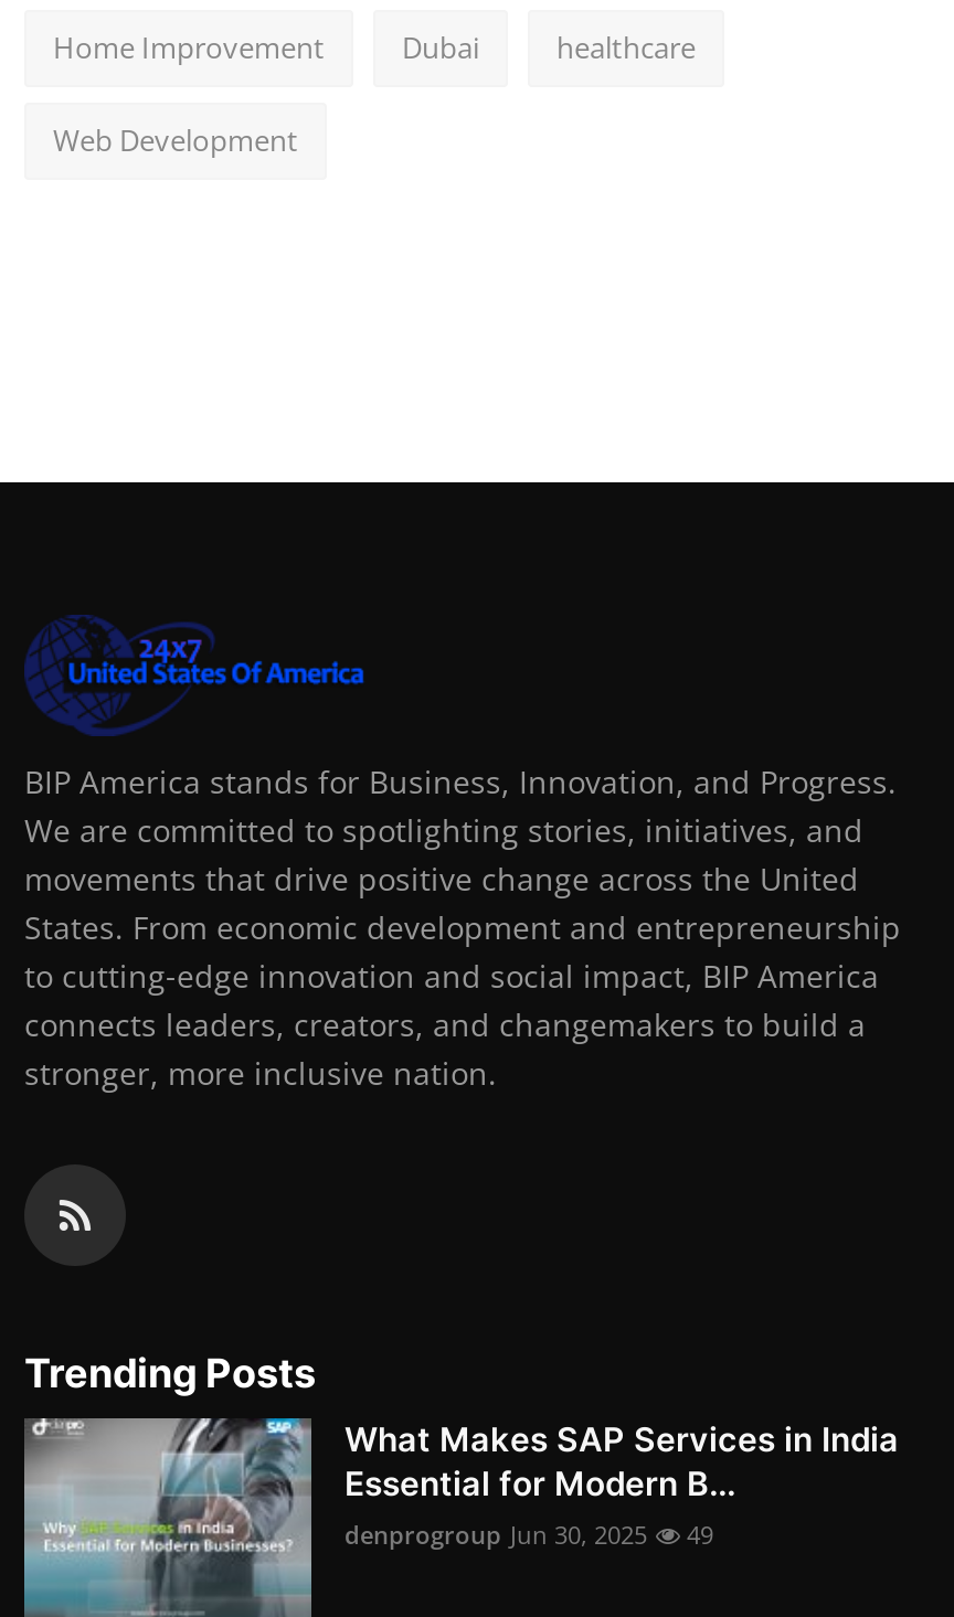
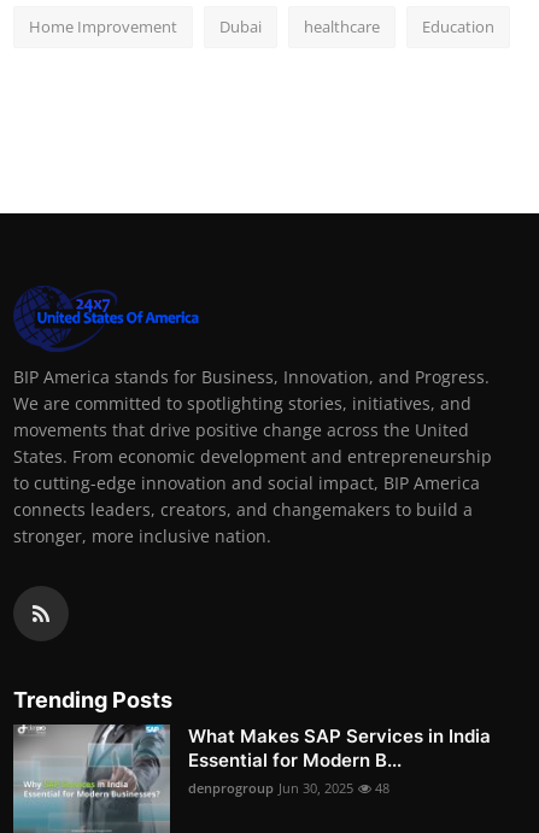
[53,121,298,161] Web Development -> [422,16,494,38] Education
[344,1519,713,1552] denprogroup Jun 30, 2025 49 -> [188,779,389,797] denprogroup Jun 30, 2025 48

